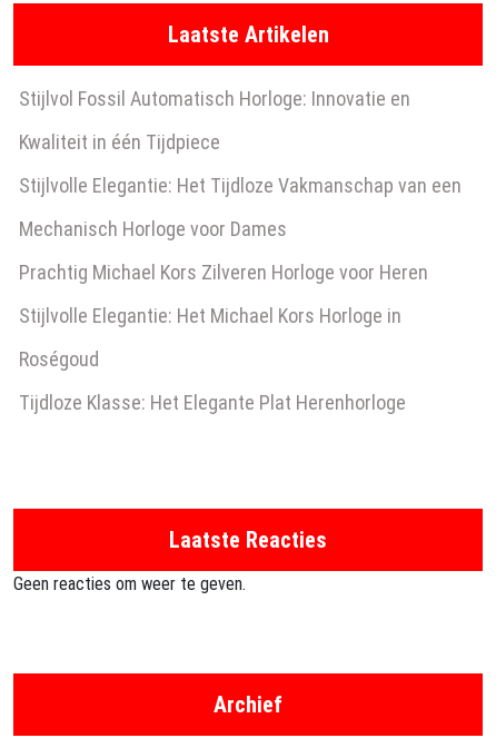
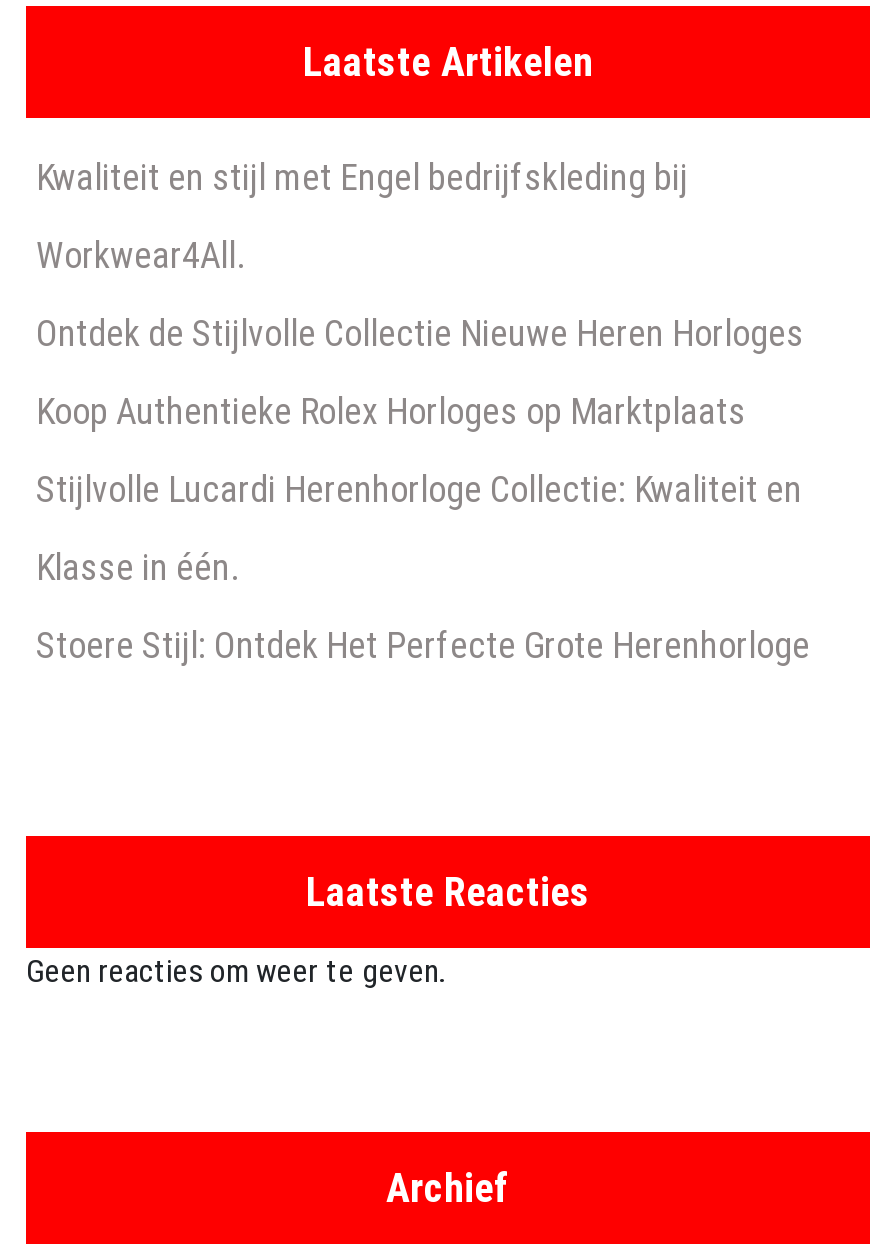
[19,87,462,414] Stijlvol Fossil Automatisch Horloge: Innovatie en | Kwaliteit in één Tijdpiece | Stijlvolle Elegantie: Het Tijdloze Vakmanschap van een | Mechanisch Horloge voor Dames | Prachtig Michael Kors Zilveren Horloge voor Heren | Stijlvolle Elegantie: Het Michael Kors Horloge in | Roségoud | Tijdloze Klasse: Het Elegante Plat Herenhorloge -> [36,156,810,666] Kwaliteit en stijl met Engel bedrijfskleding bij | Workwear4All. | Ontdek de Stijlvolle Collectie Nieuwe Heren Horloges | Koop Authentieke Rolex Horloges op Marktplaats | Stijlvolle Lucardi Herenhorloge Collectie: Kwaliteit en | Klasse in één. | Stoere Stijl: Ontdek Het Perfecte Grote Herenhorloge

